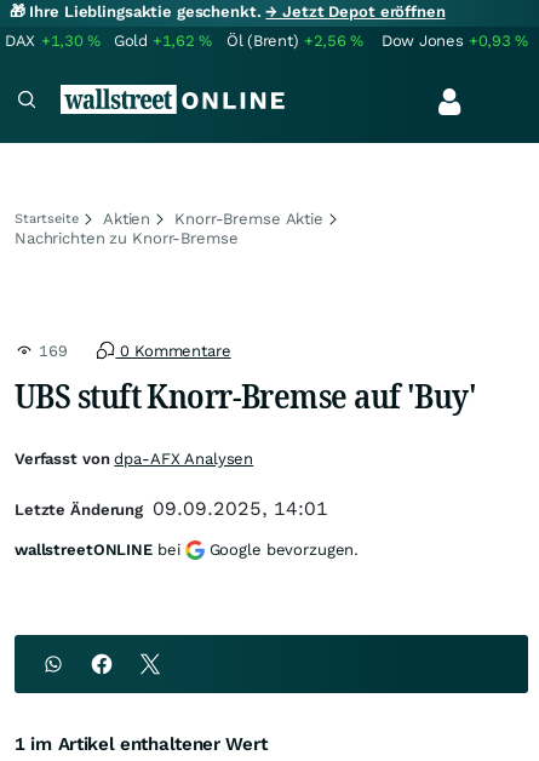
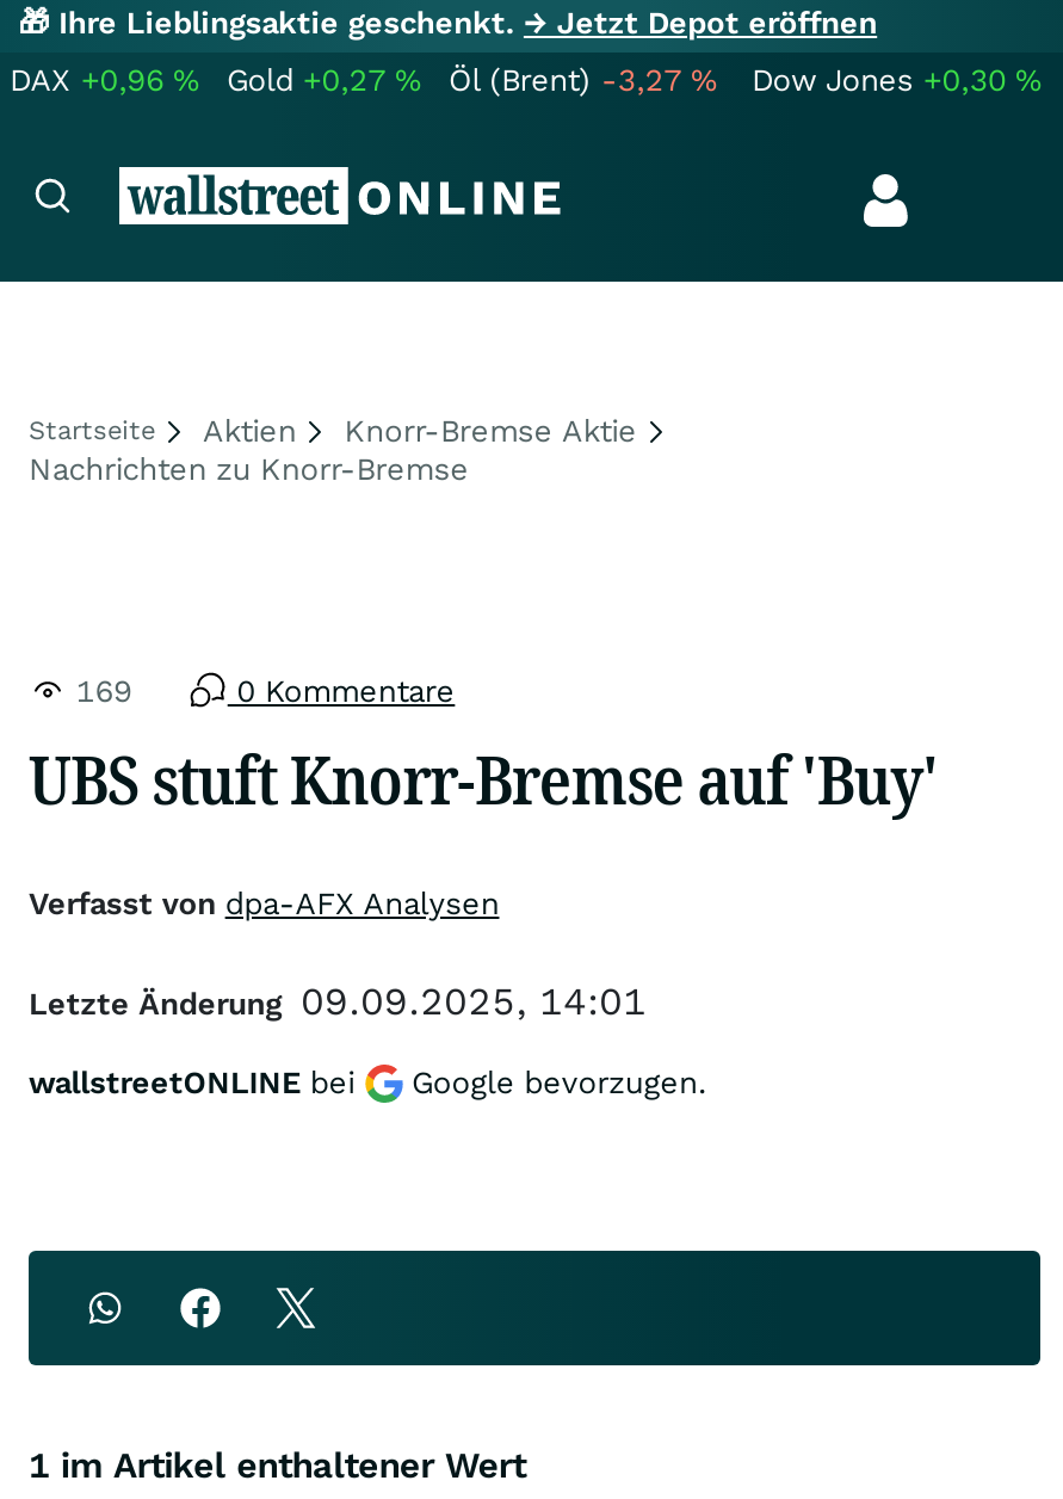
[5,32,101,50] DAX +1,30% -> [10,62,199,98] DAX +0,96%
[114,32,212,50] Gold +1,62% -> [227,62,420,98] Gold +0,27%
[227,32,364,50] Öl (Brent) +2,56% -> [449,62,716,98] Öl (Brent) -3,27%
[382,32,528,50] Dow Jones +0,93% -> [752,62,1041,98] Dow Jones +0,30%

